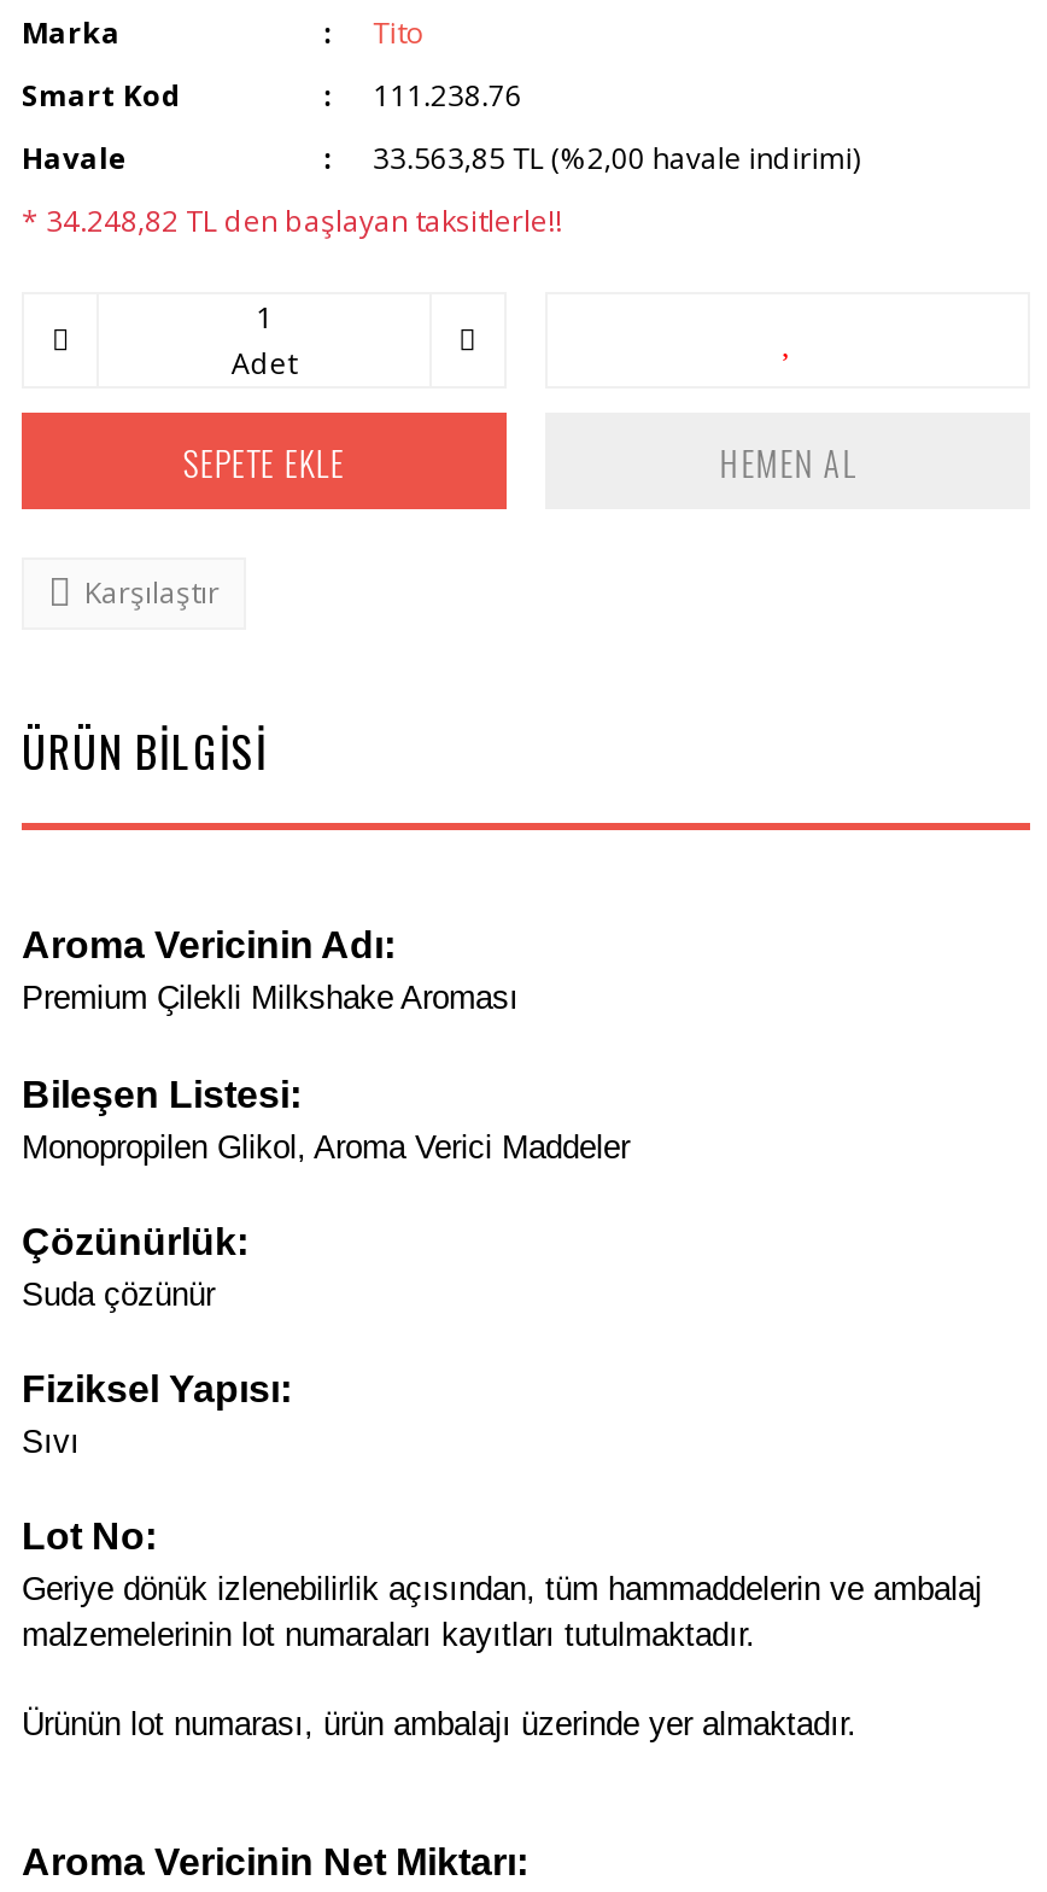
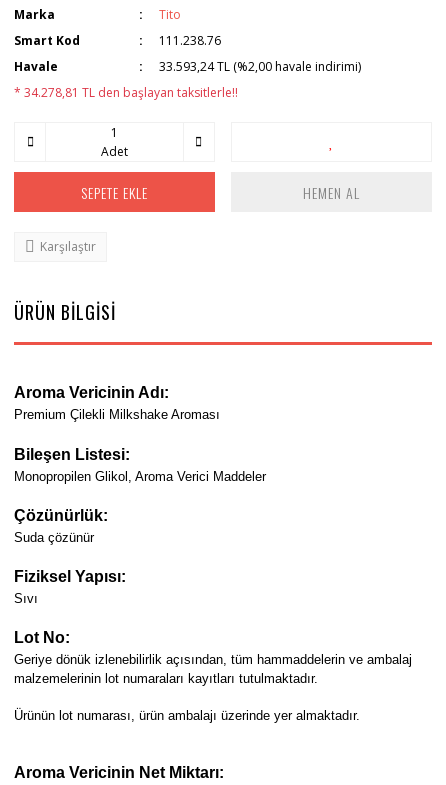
[372,138,860,179] 33.563,85 TL (%2,00 havale indirimi) -> [159,58,361,75] 33.593,24 TL (%2,00 havale indirimi)
[22,200,562,241] * 34.248,82 TL den başlayan taksitlerle!! -> [14,84,238,101] * 34.278,81 TL den başlayan taksitlerle!!

